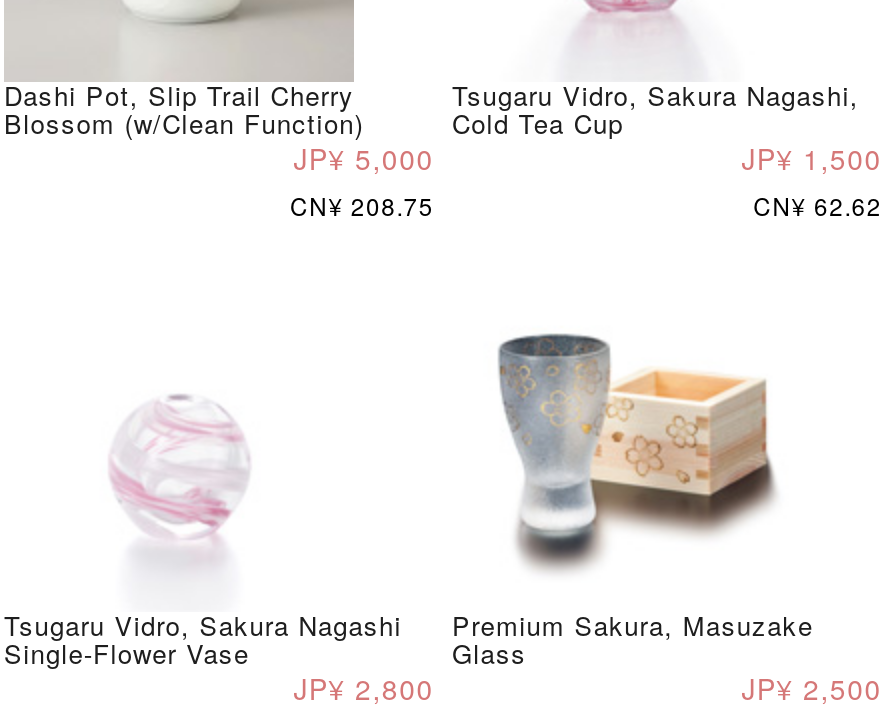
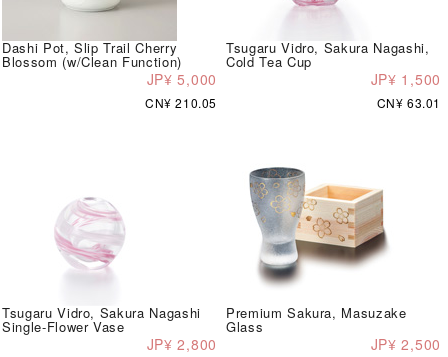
[290,187,434,221] CN¥ 208.75 -> [145,93,217,110] CN¥ 210.05
[753,187,882,221] CN¥ 62.62 -> [377,93,441,110] CN¥ 63.01

